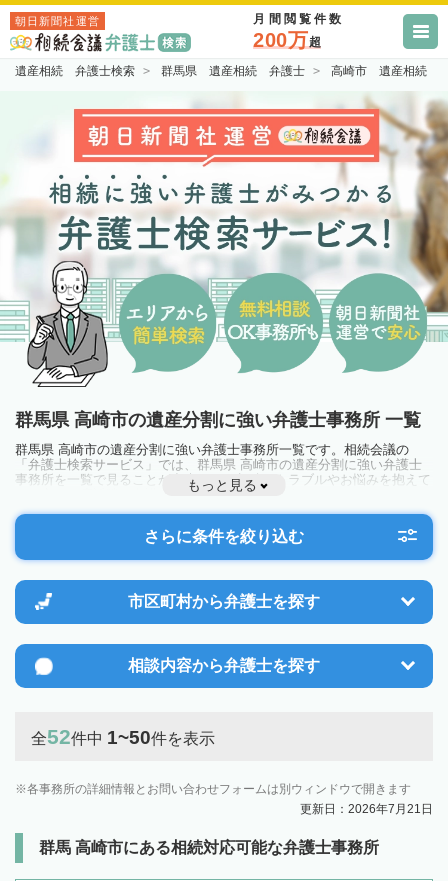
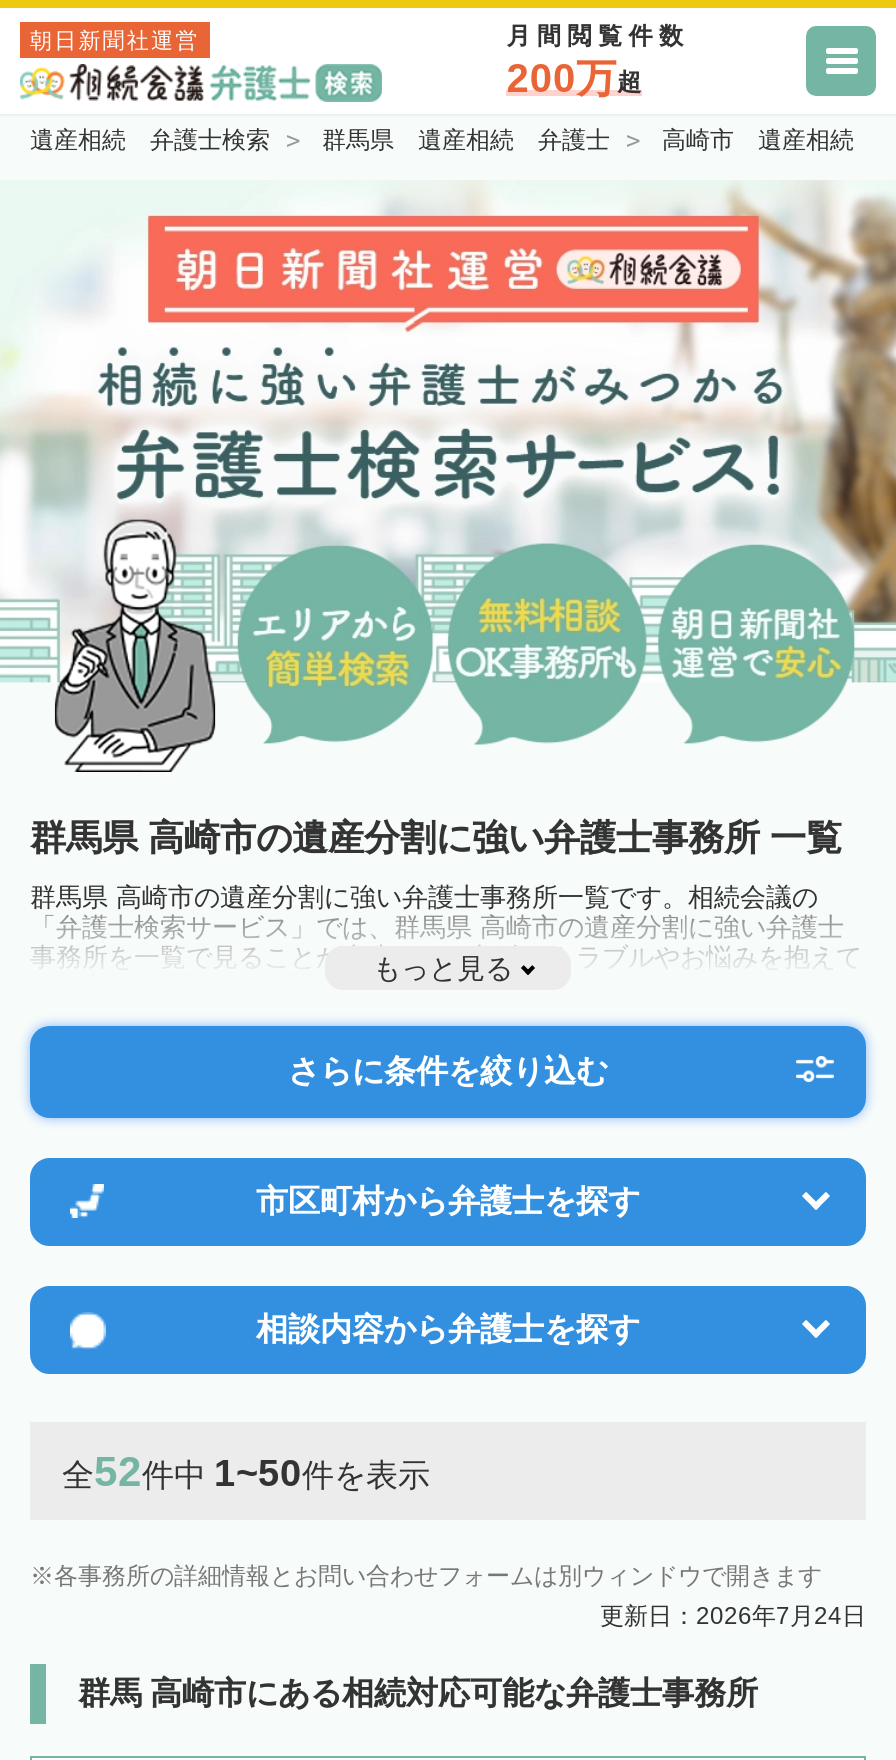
[300,802,433,816] 更新日：2026年7月21日 -> [600,1602,866,1630] 更新日：2026年7月24日

